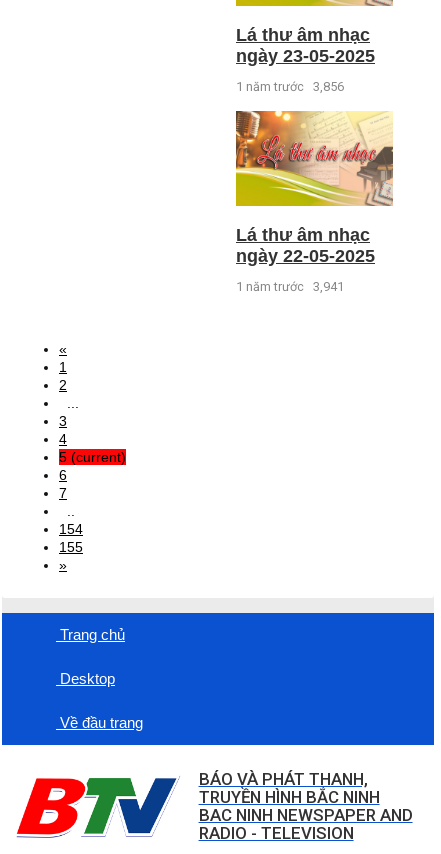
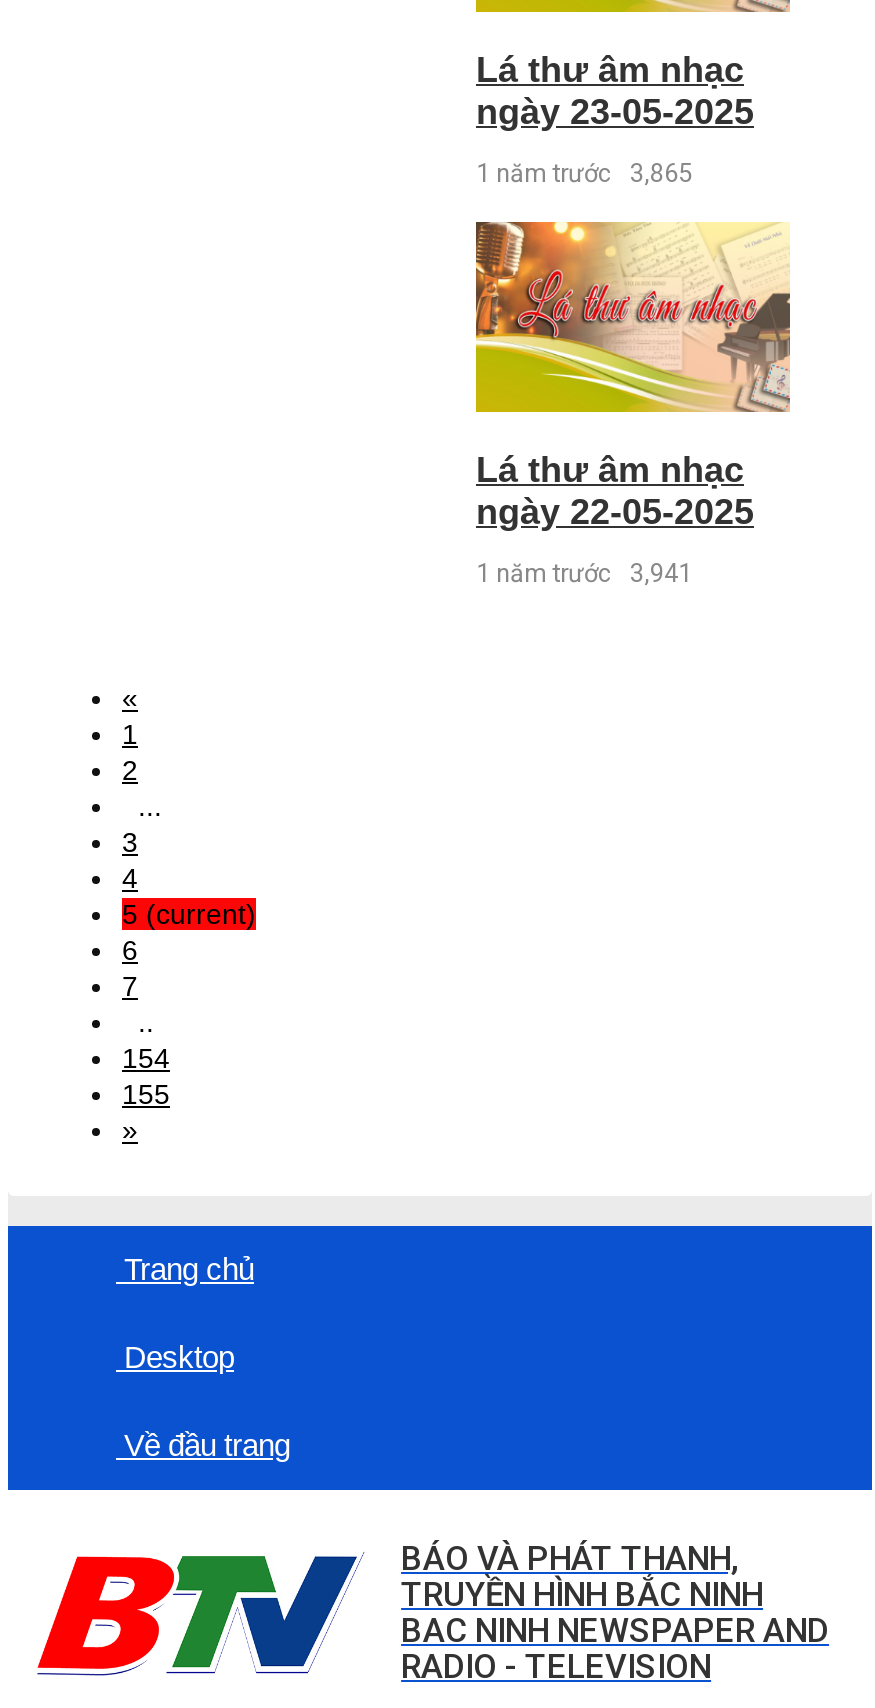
[236,79,344,94] 1 năm trước 3,856 -> [476,159,692,189] 1 năm trước 3,865

